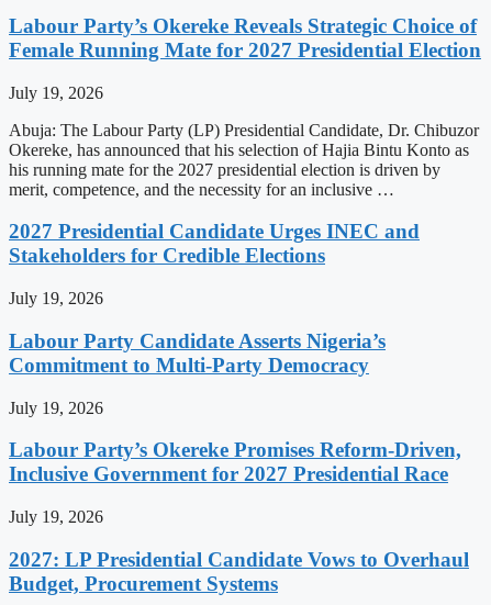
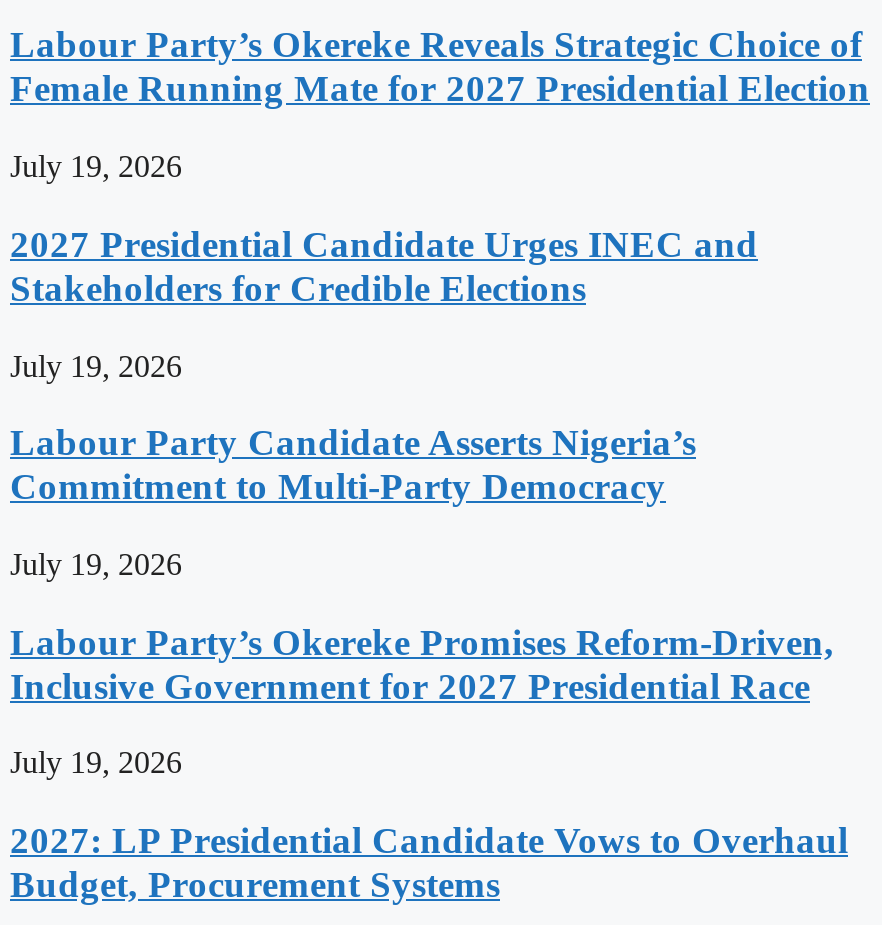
[9,120,479,198] Abuja: The Labour Party (LP) Presidential Candidate, Dr. Chibuzor | Okereke, has announced that his selection of Hajia Bintu Konto as | his running mate for the 2027 presidential election is driven by | merit, competence, and the necessity for an inclusive … -> none

